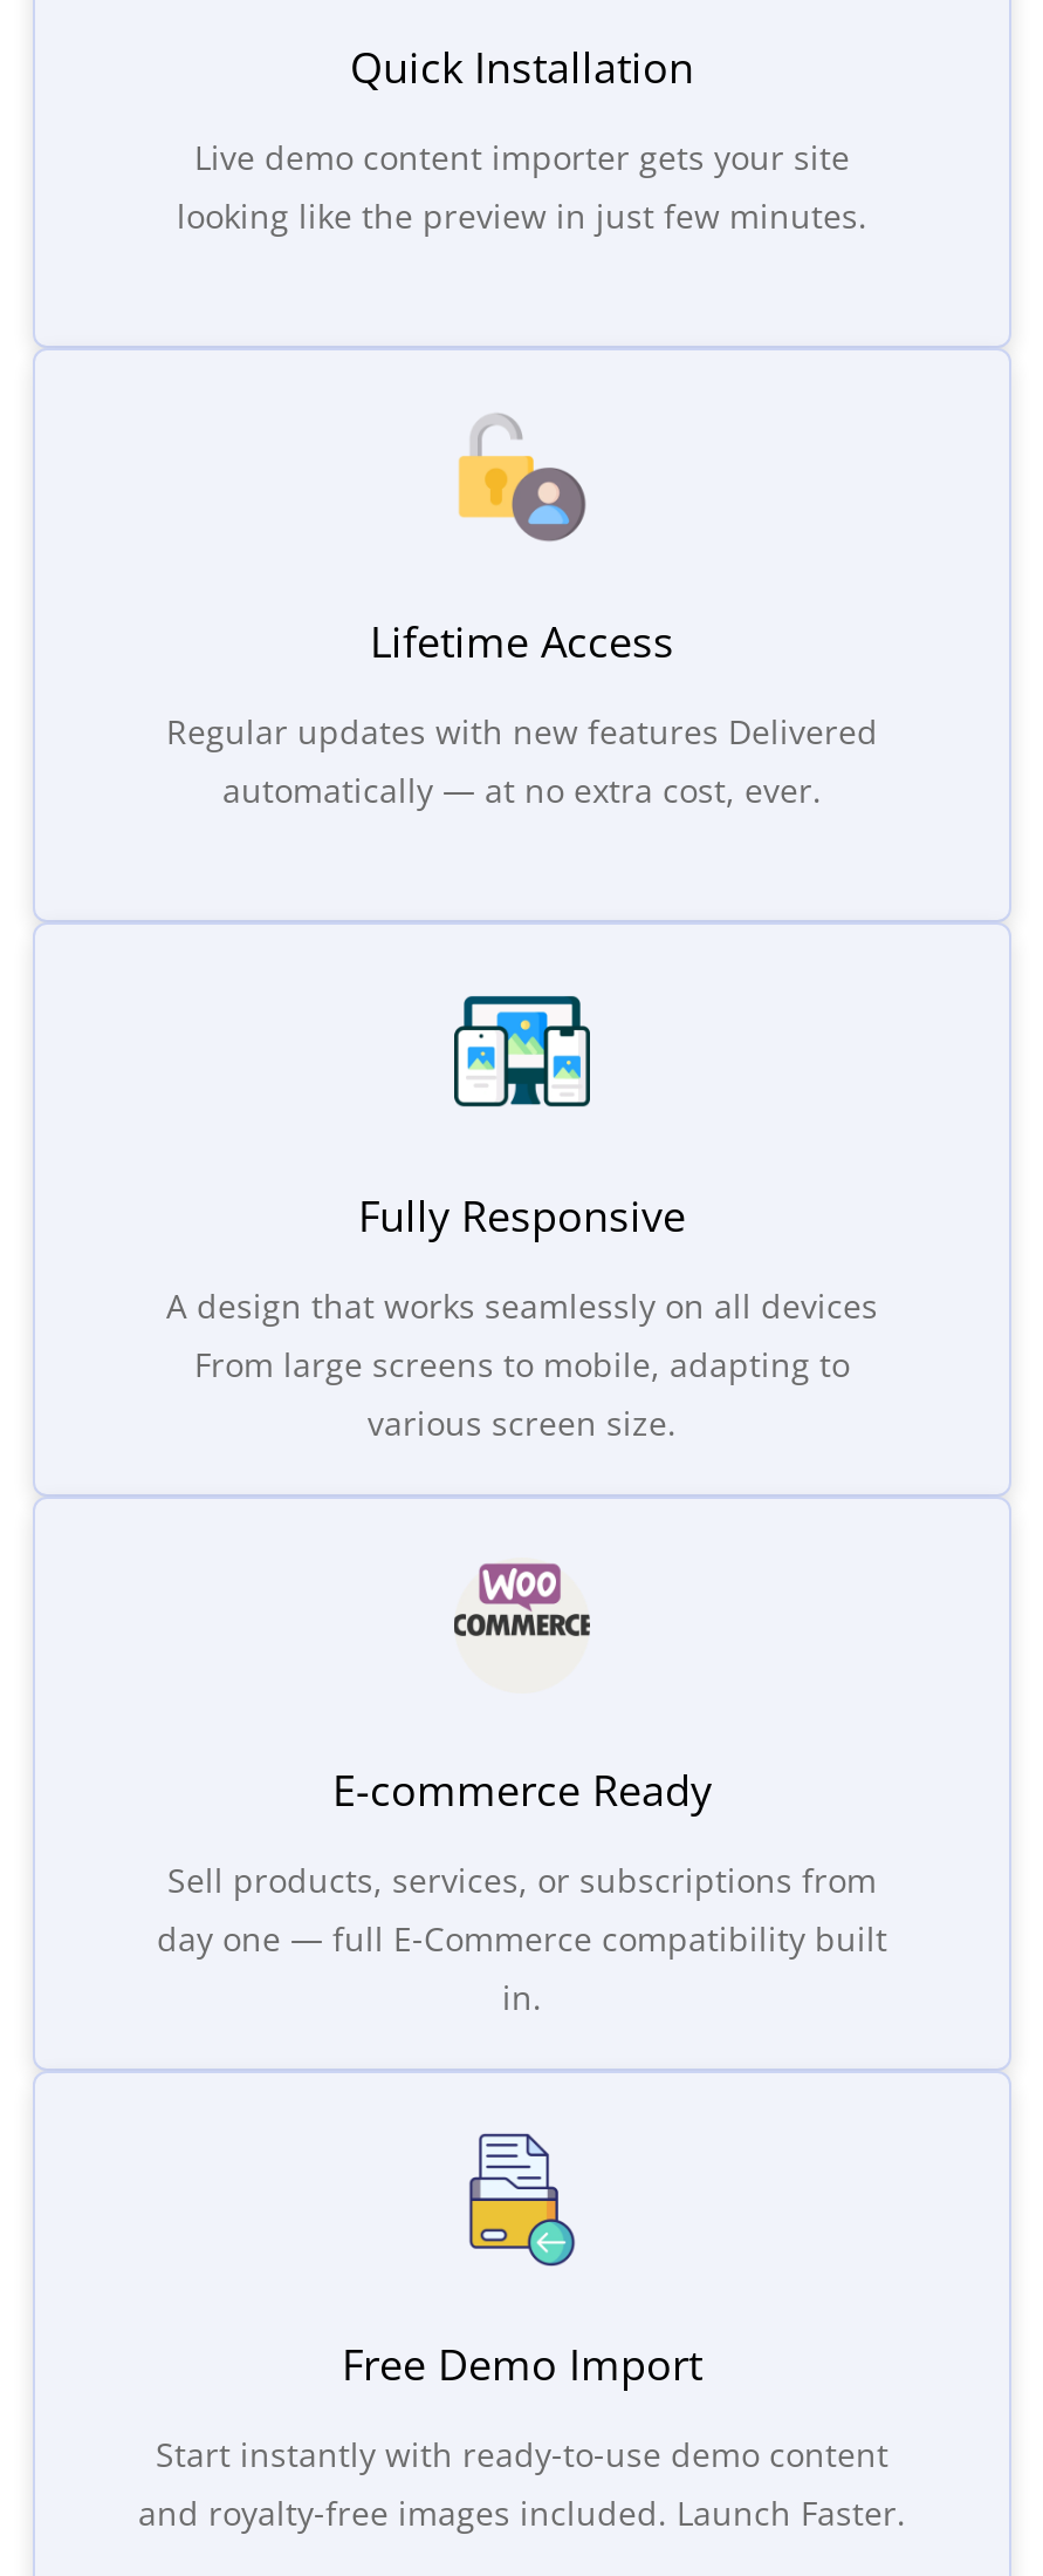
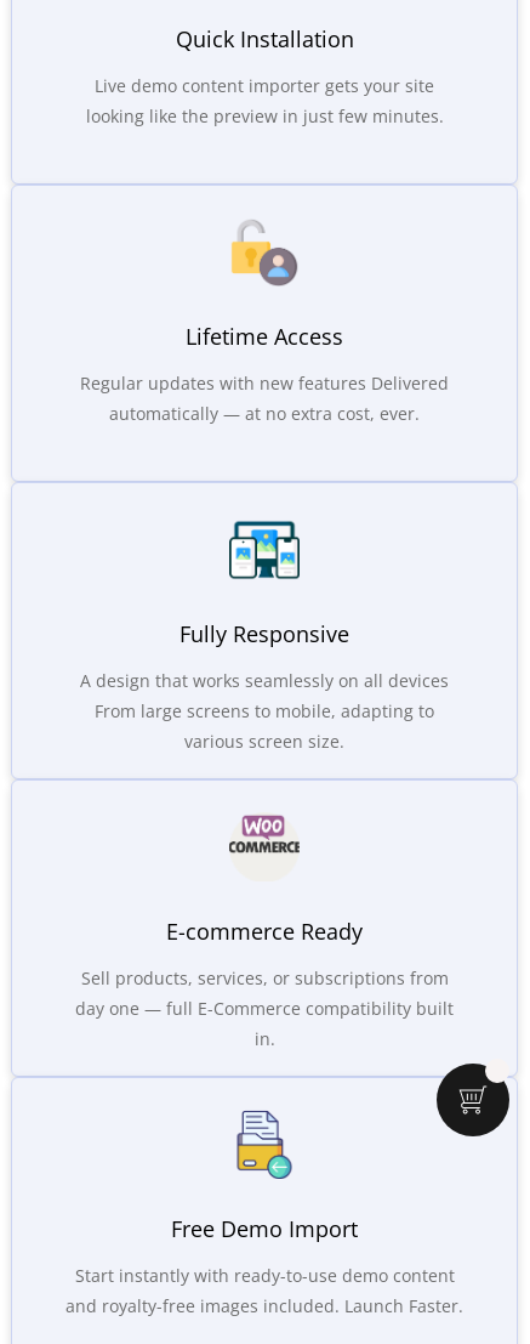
none -> [435,1062,511,1138] [image]

